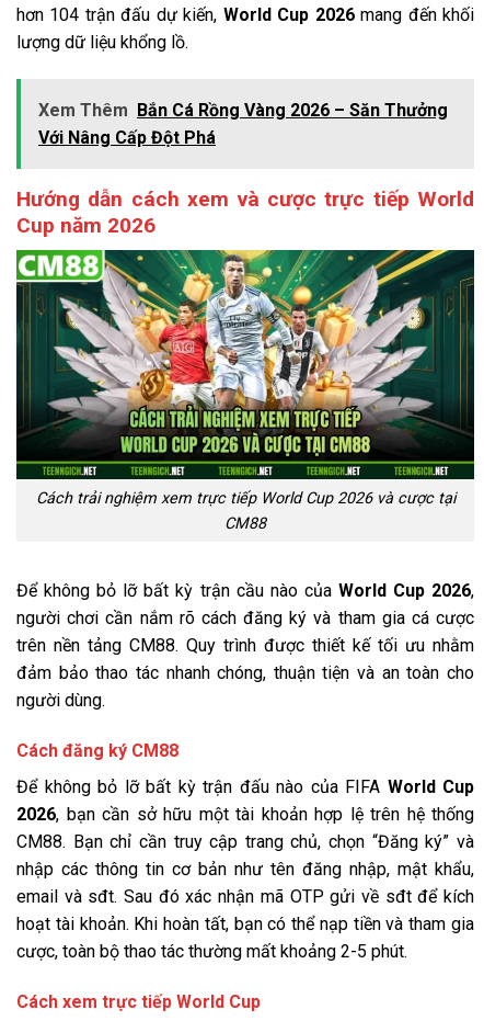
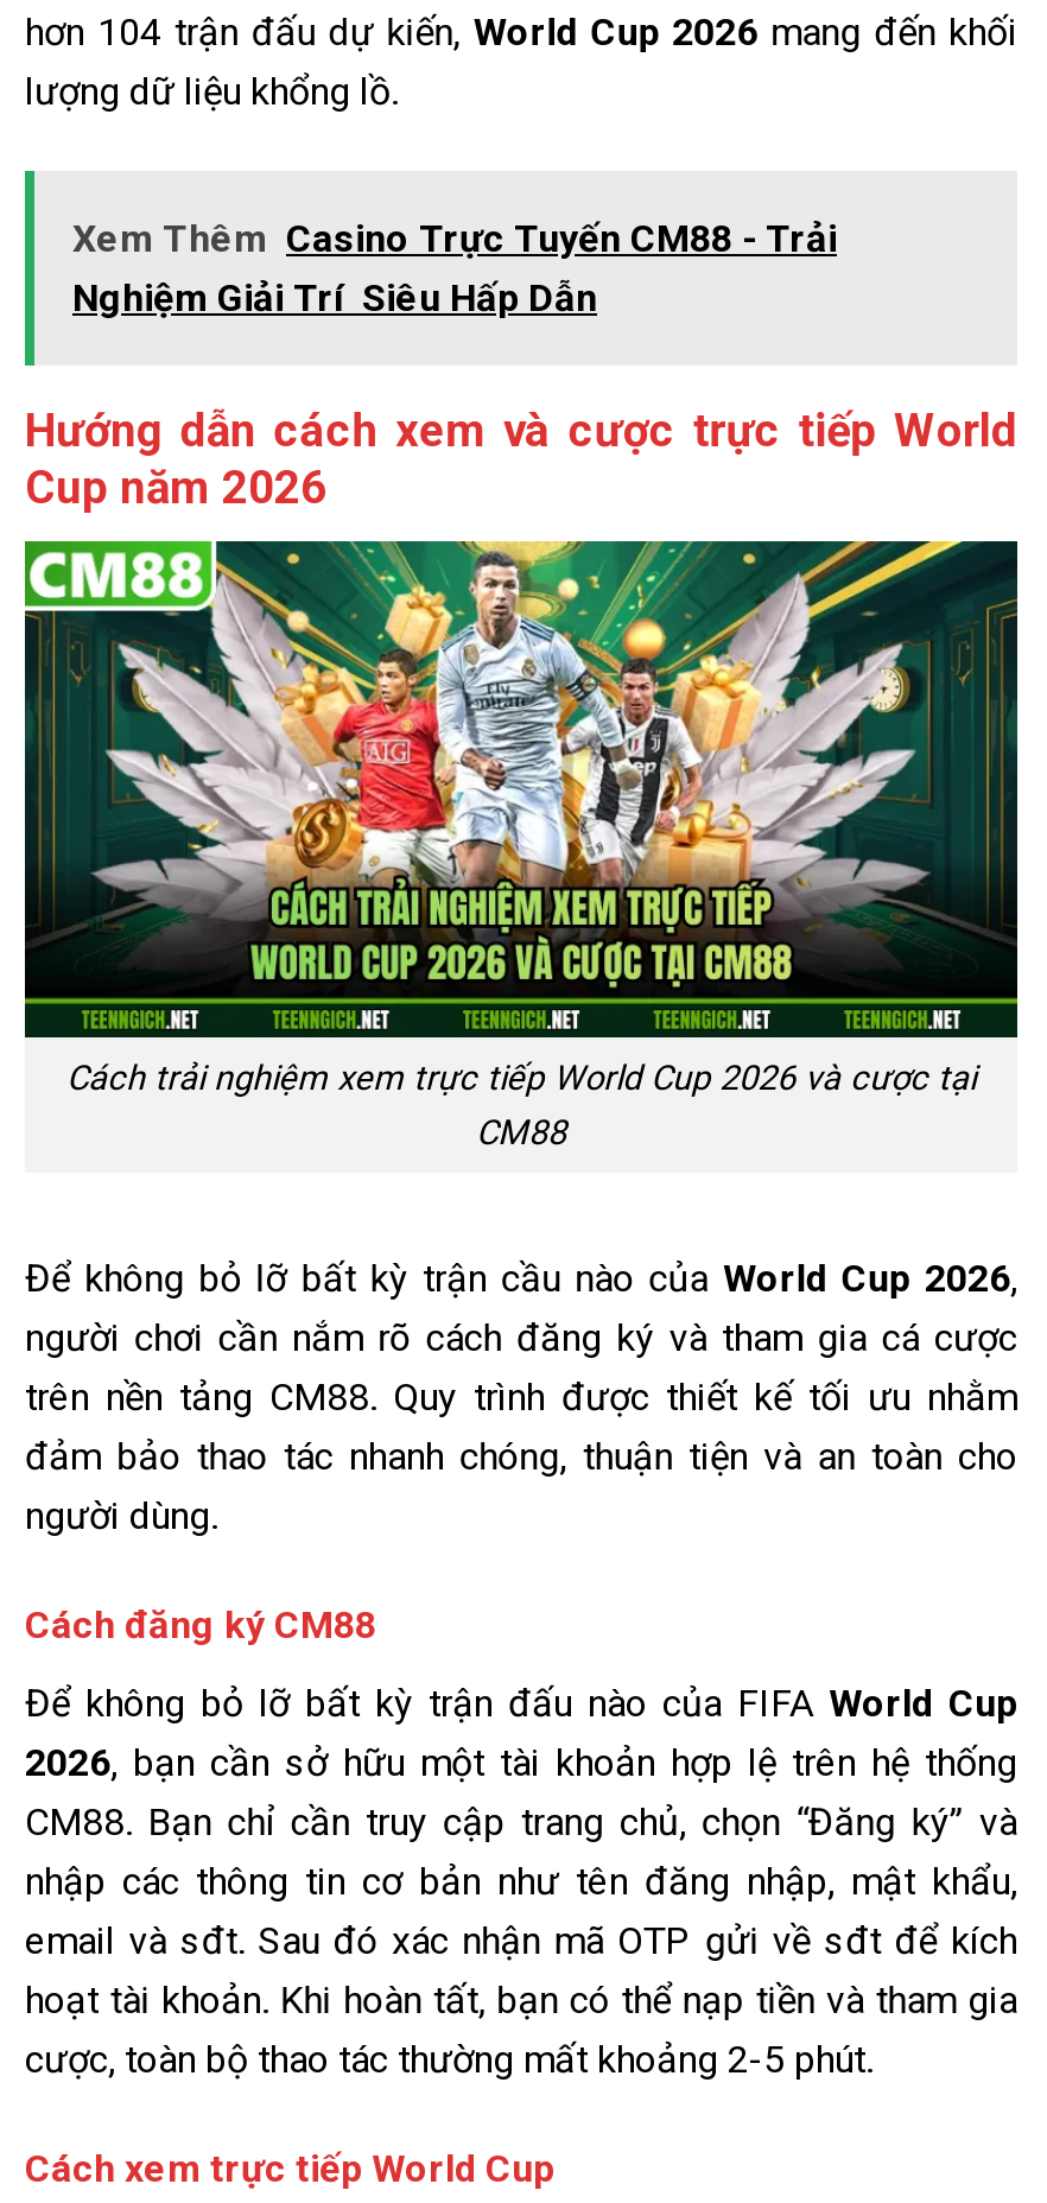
[38,100,448,148] Xem Thêm Bắn Cá Rồng Vàng 2026 – Săn Thưởng | Với Nâng Cấp Đột Phá -> [72,217,837,321] Xem Thêm Casino Trực Tuyến CM88 - Trải | Nghiệm Giải Trí Siêu Hấp Dẫn

